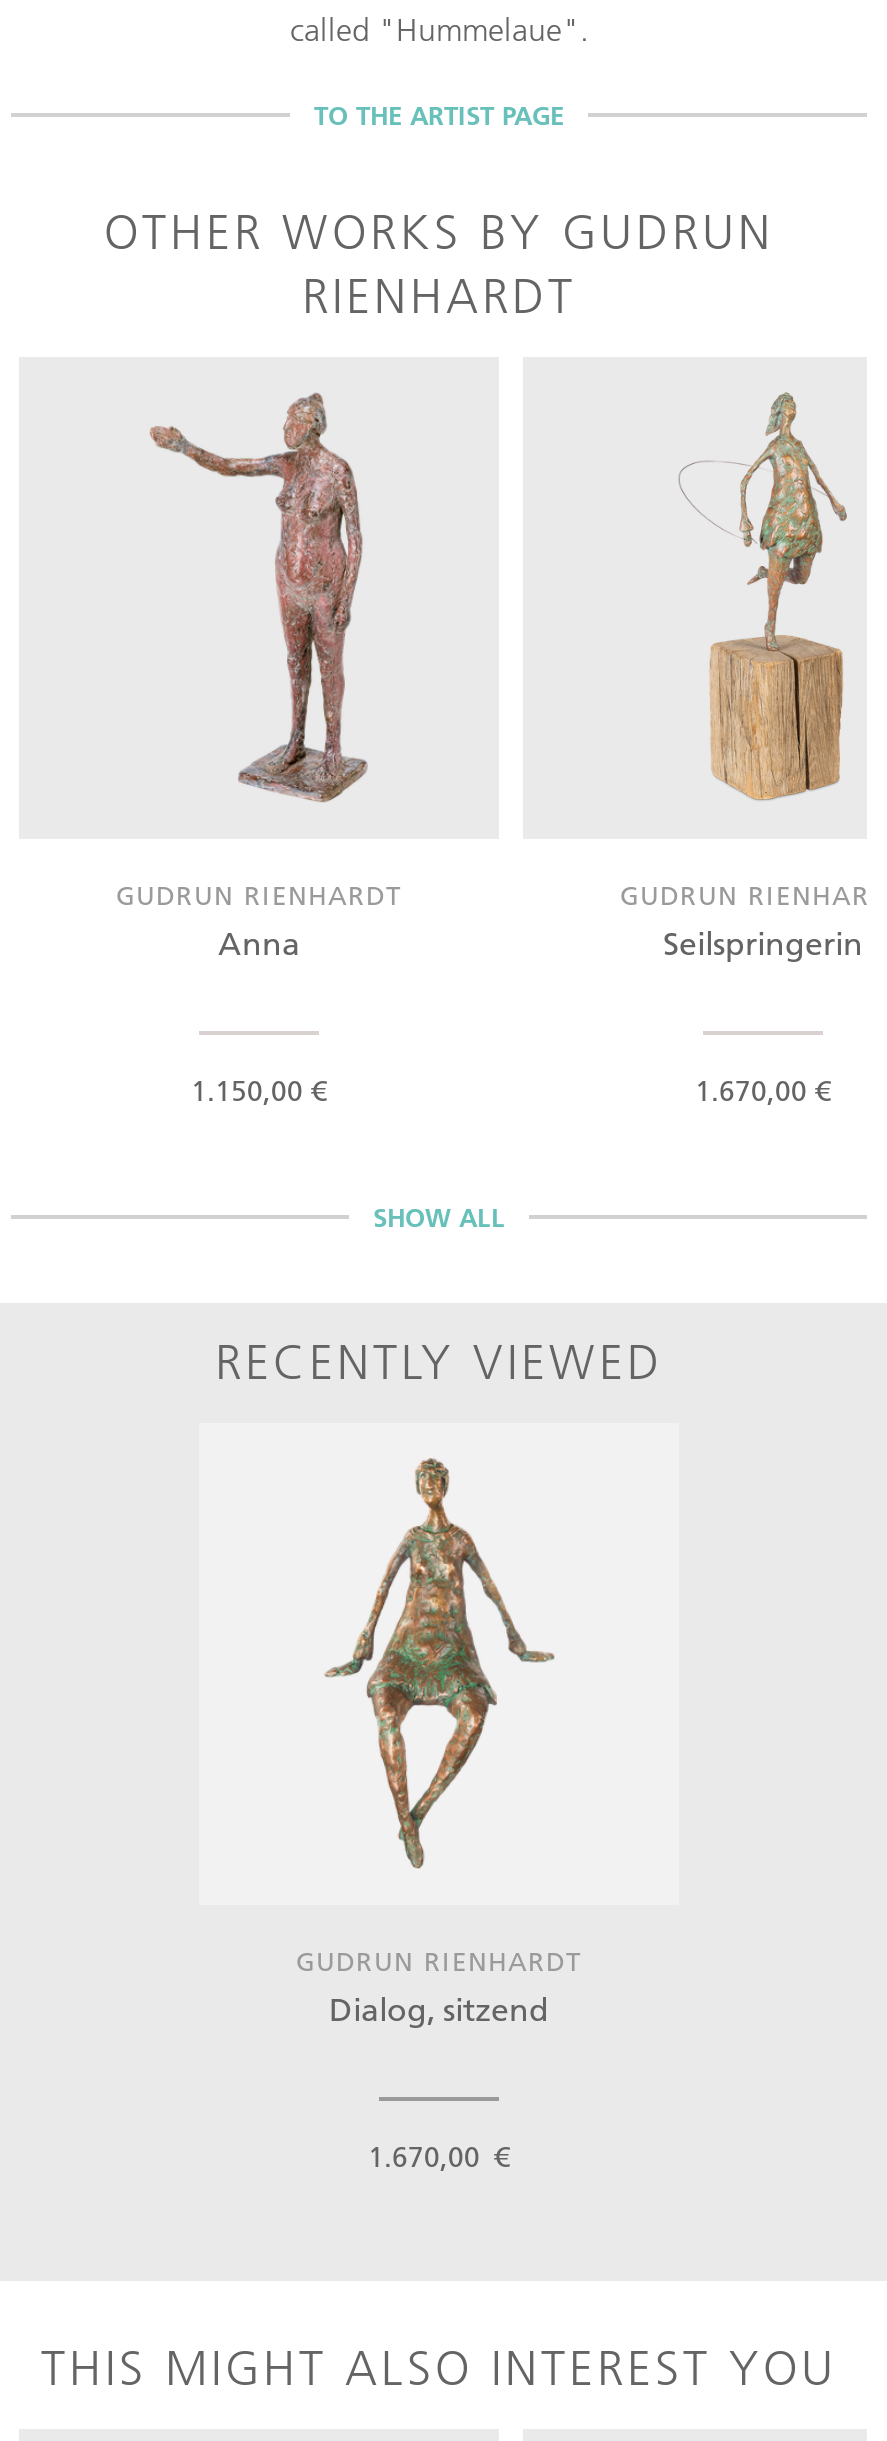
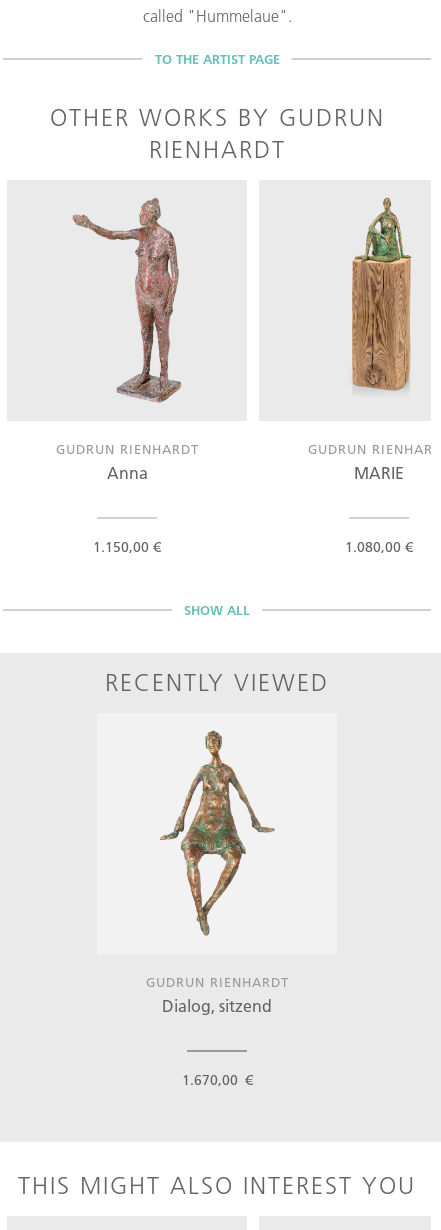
[709,393,849,803] [image] -> [351,198,421,402] [image]
[663,923,863,963] Seilspringerin -> [354,463,404,483] MARIE
[695,1073,831,1109] 1.670,00 € -> [345,538,413,556] 1.080,00 €

